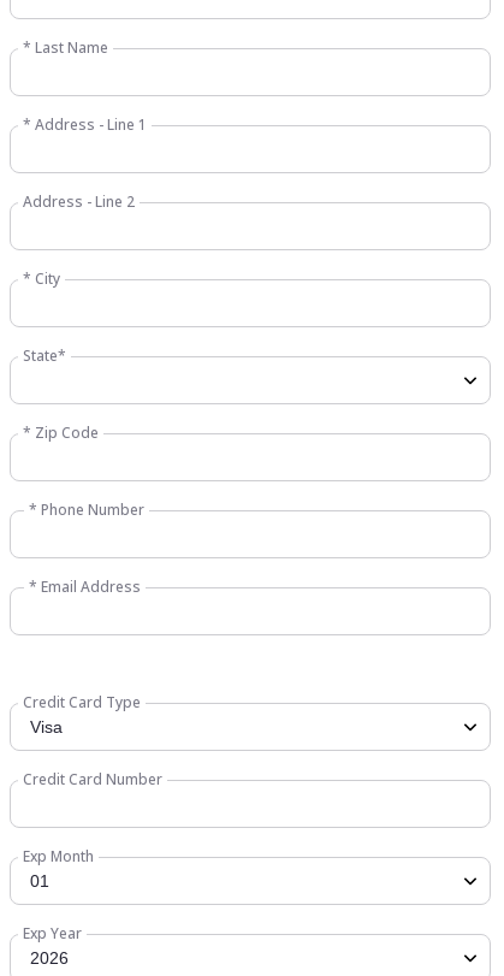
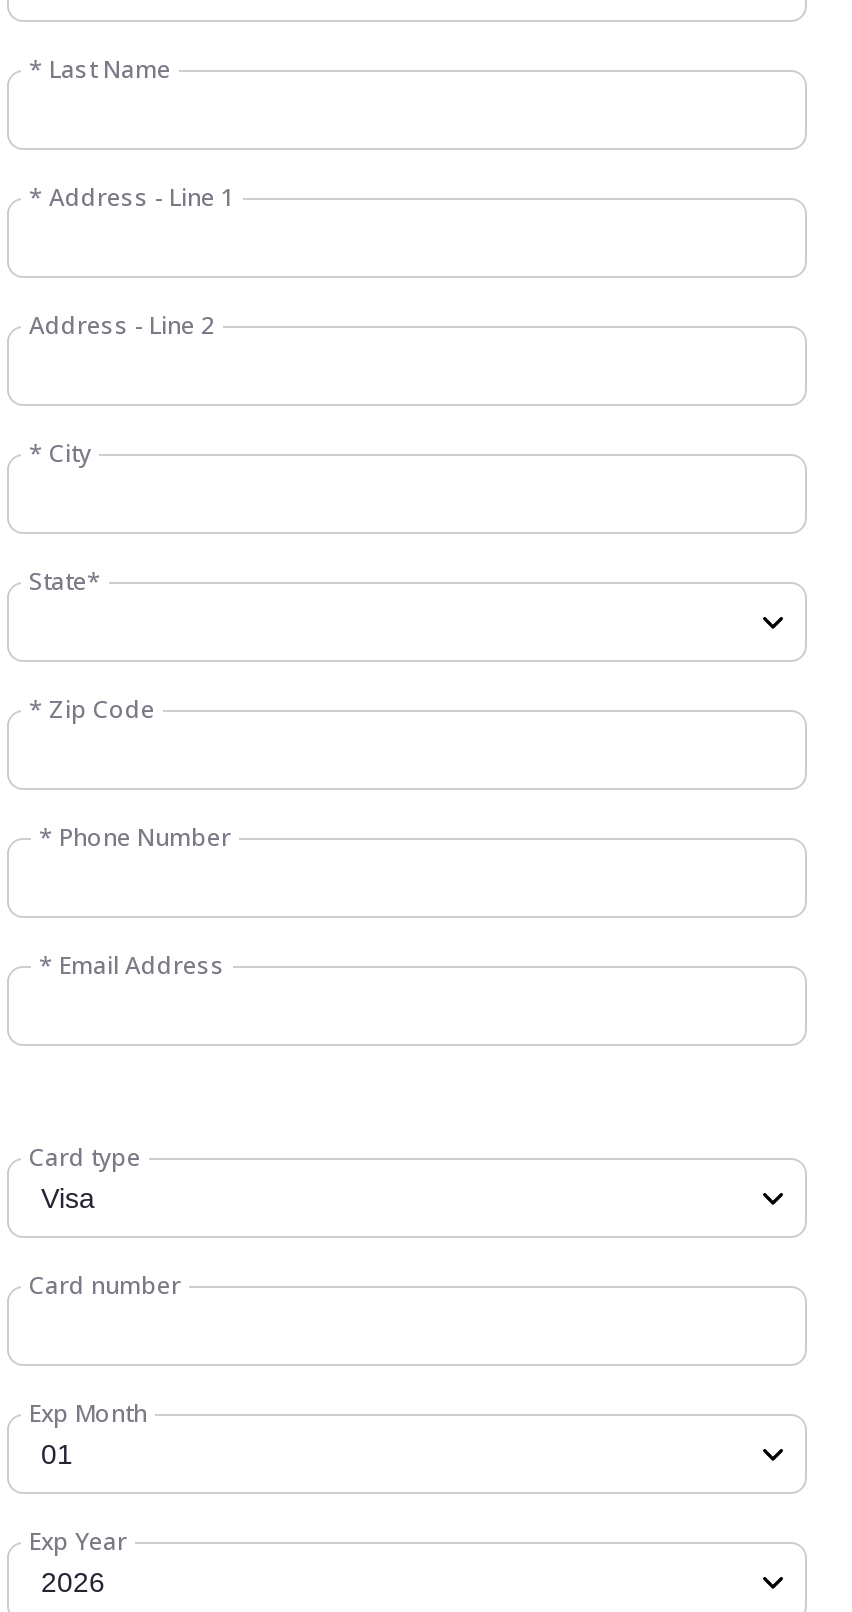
[23,692,141,712] Credit Card Type -> [29,1140,141,1174] Card type
[23,769,162,789] Credit Card Number -> [29,1268,181,1302] Card number

